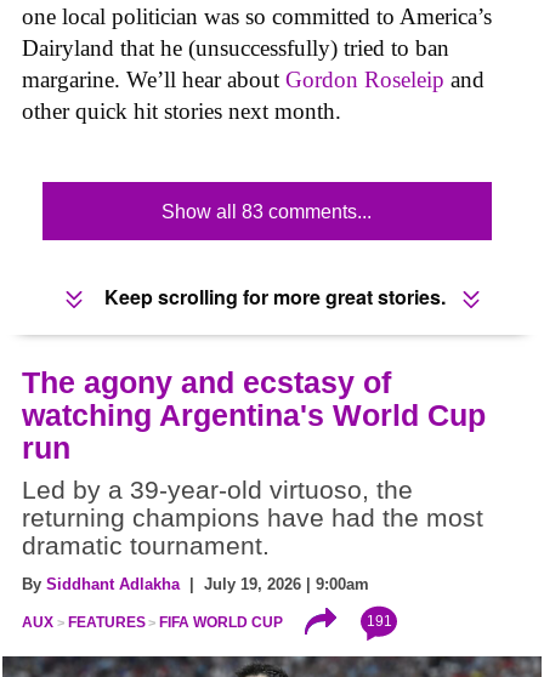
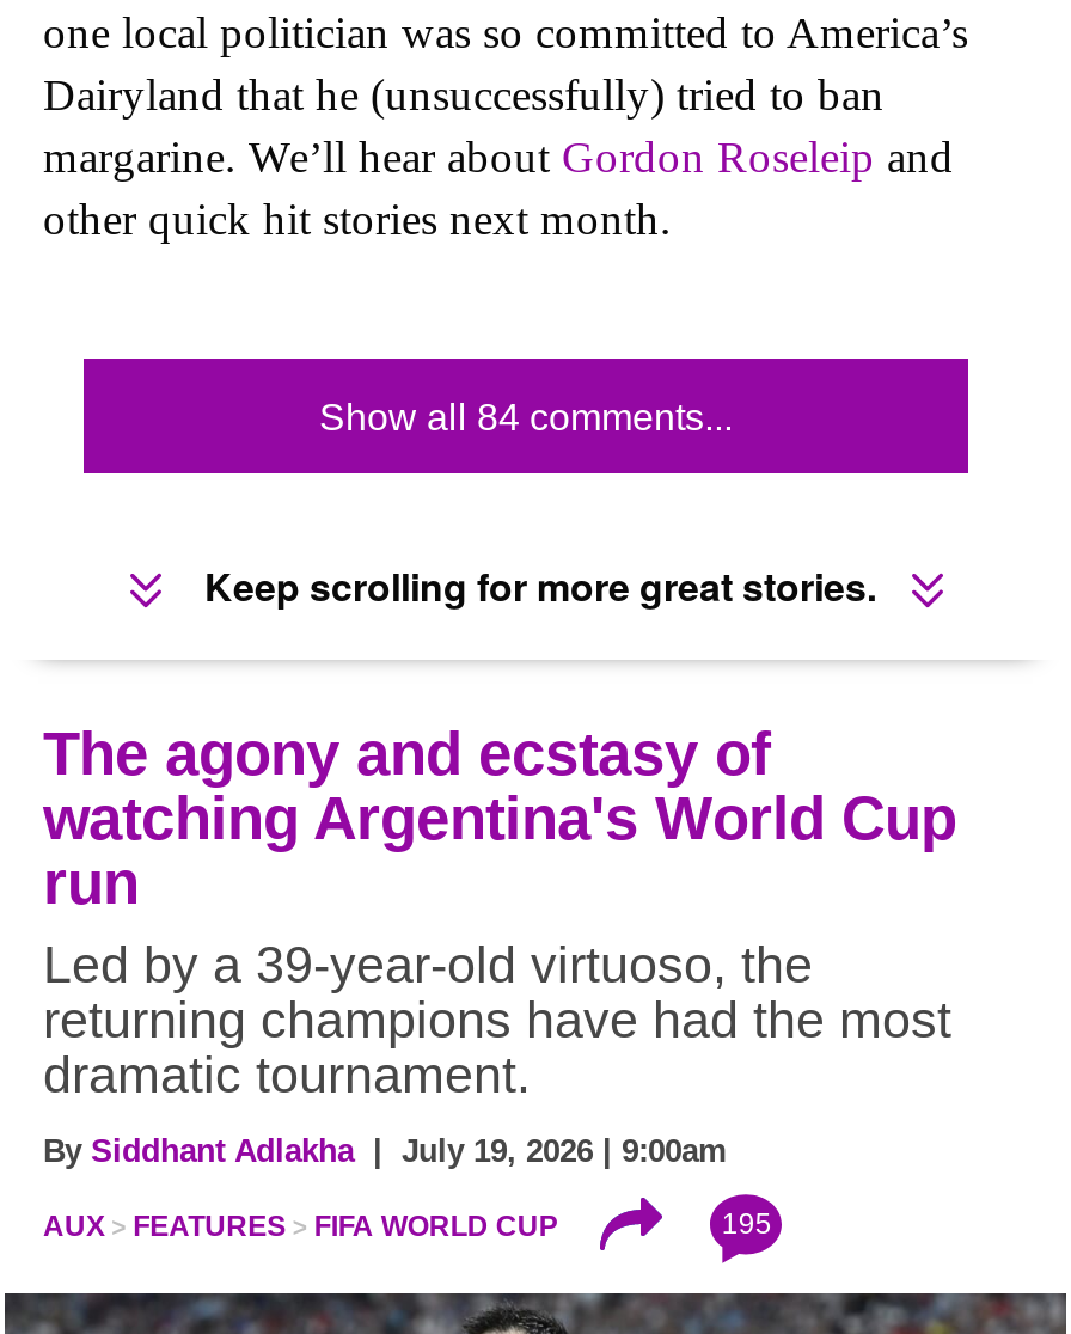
[162,201,372,222] Show all 83 comments... -> [319,397,733,437] Show all 84 comments...
[366,613,392,630] 191 -> [721,1208,772,1241] 195

